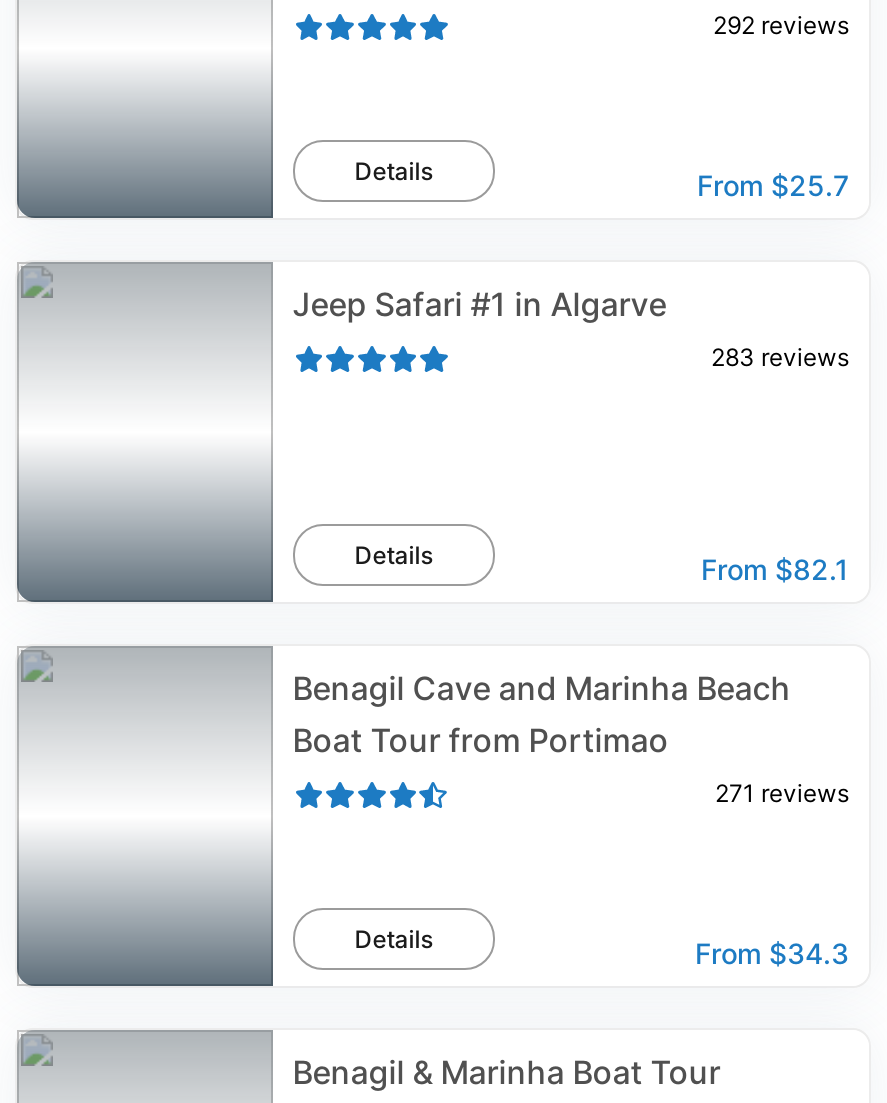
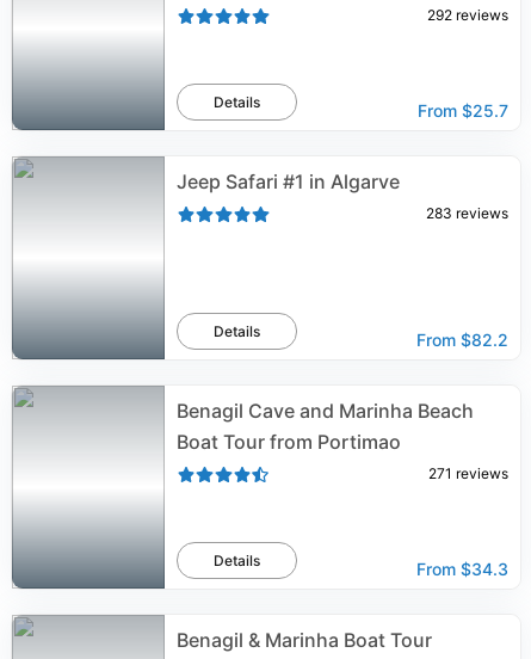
[701,552,849,586] From $82.1 -> [416,329,508,350] From $82.2

